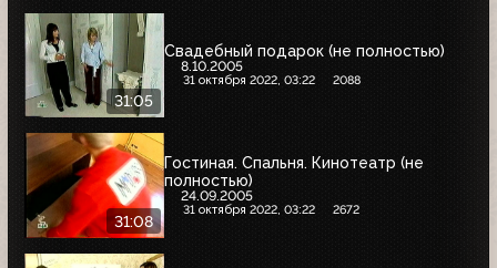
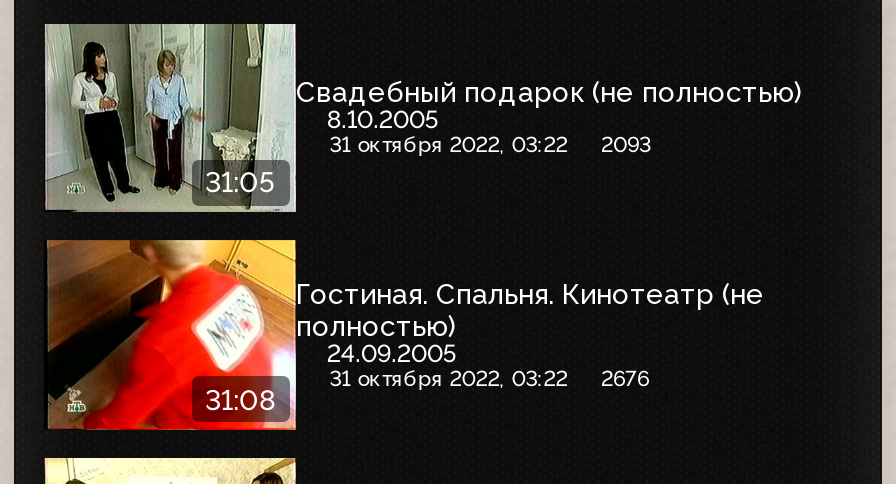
[183,73,361,88] 31 октября 2022, 03:22 2088 -> [329,133,651,159] 31 октября 2022, 03:22 2093
[183,202,360,217] 31 октября 2022, 03:22 2672 -> [329,366,649,392] 31 октября 2022, 03:22 2676

